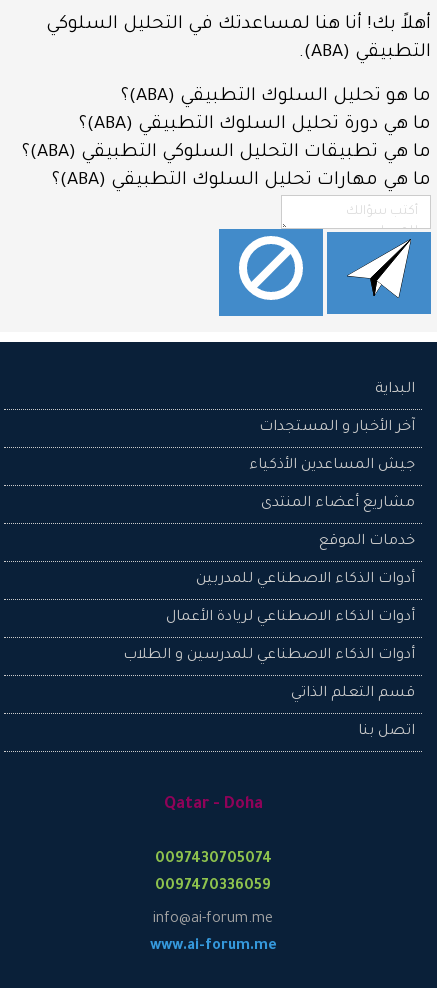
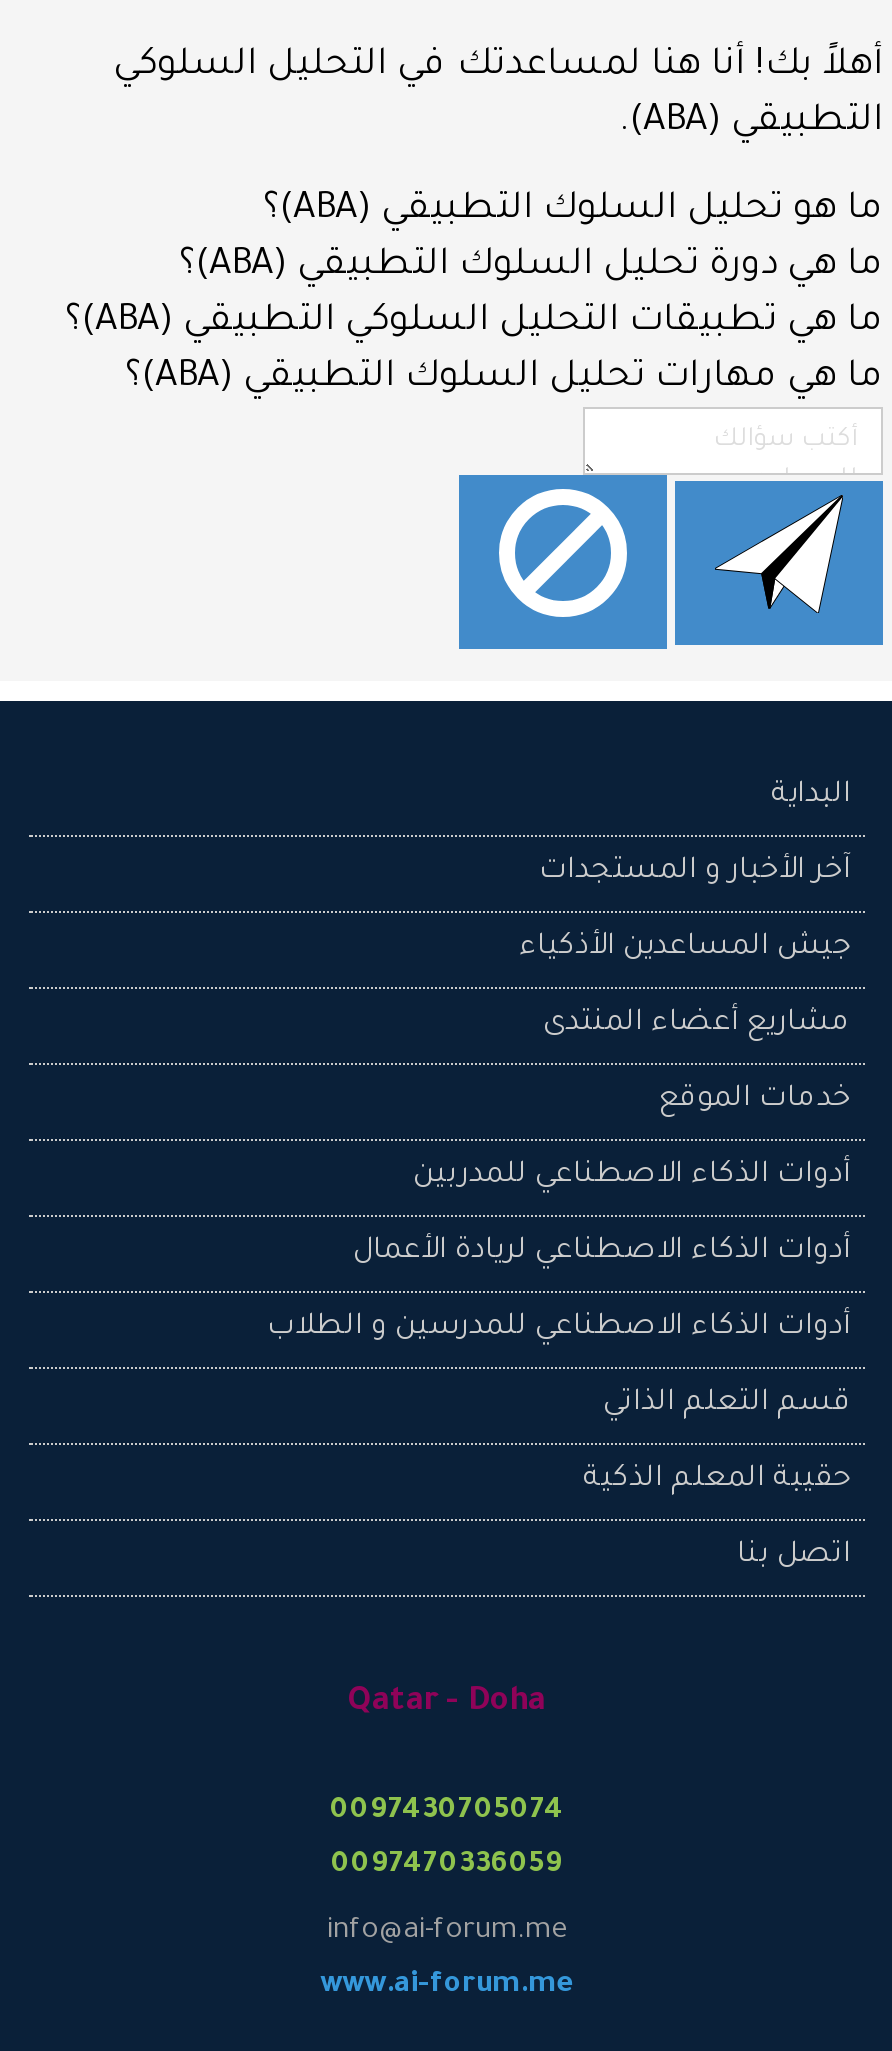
none -> [583,1465,851,1497] حقيبة المعلم الذكية

